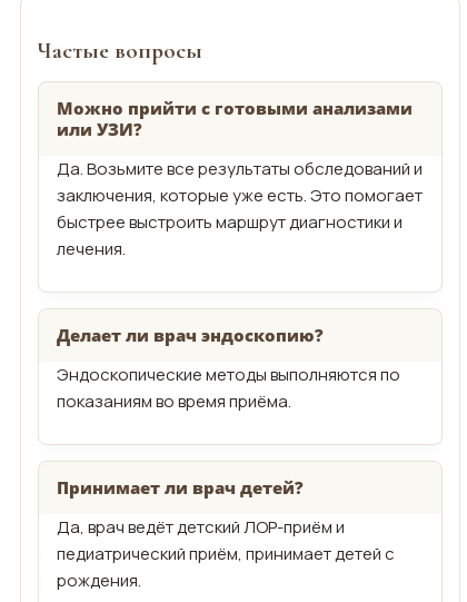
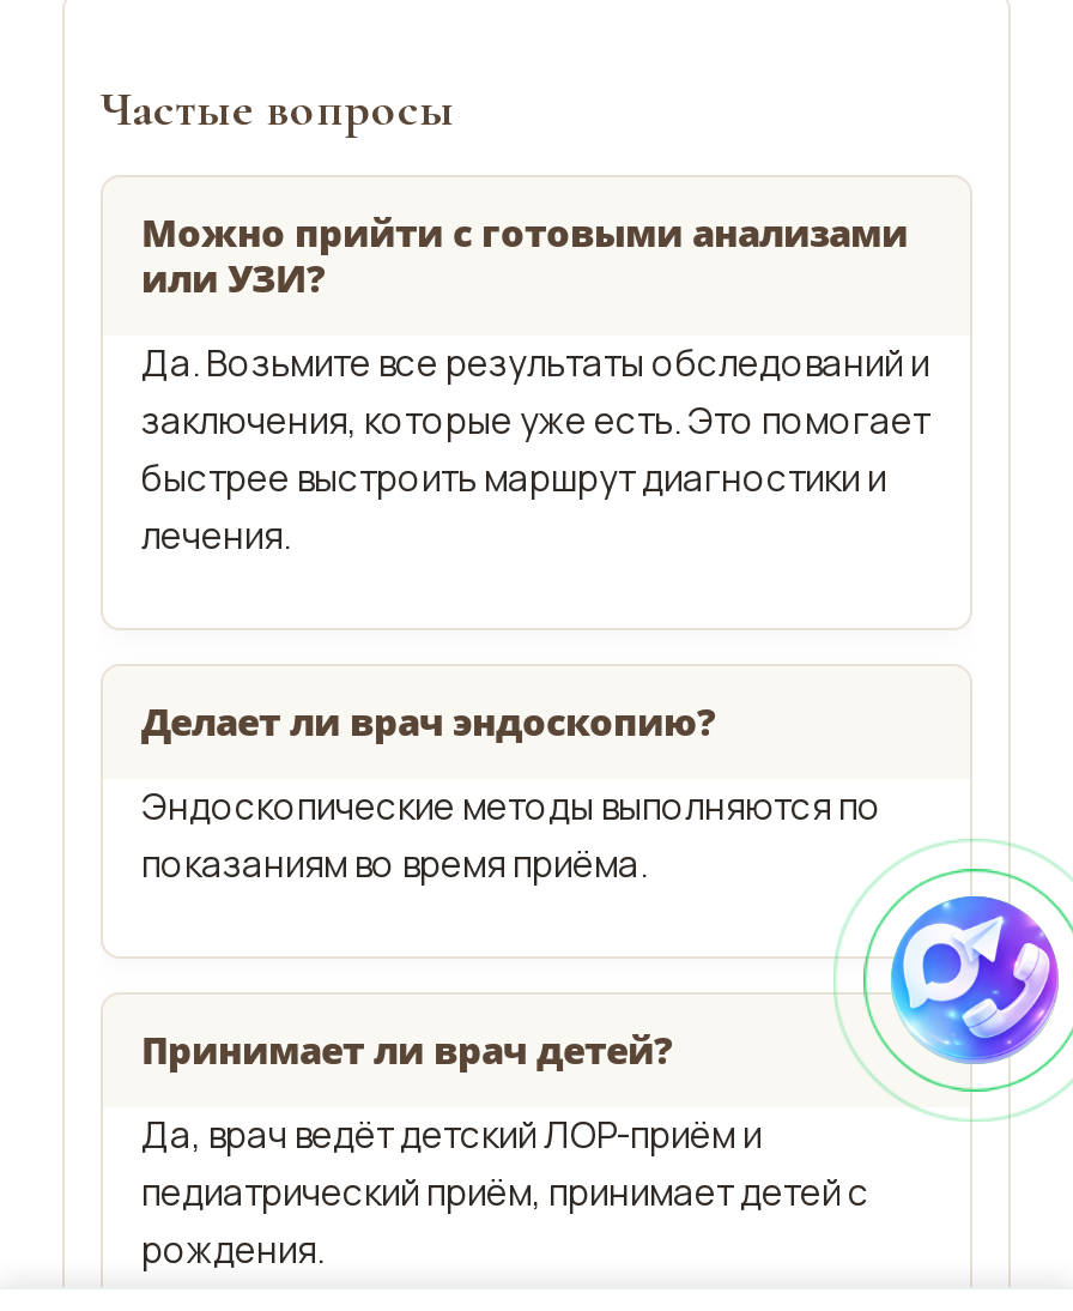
none -> [833,839,1066,1122] [image]

